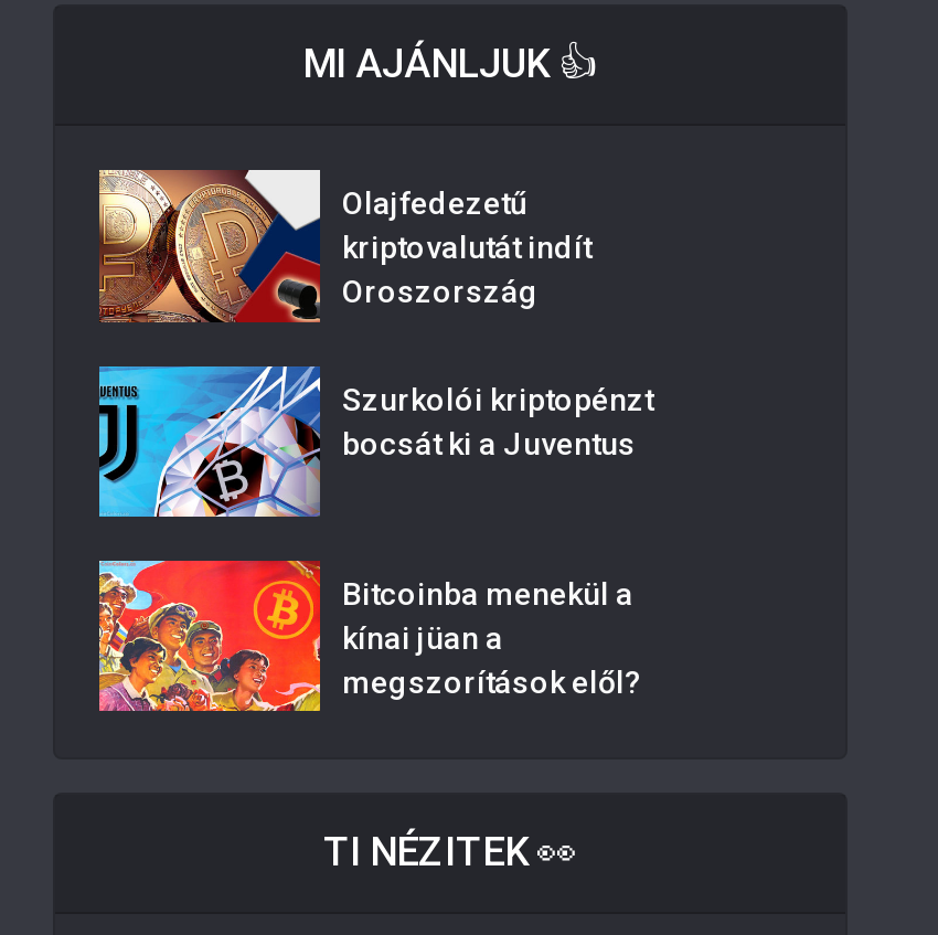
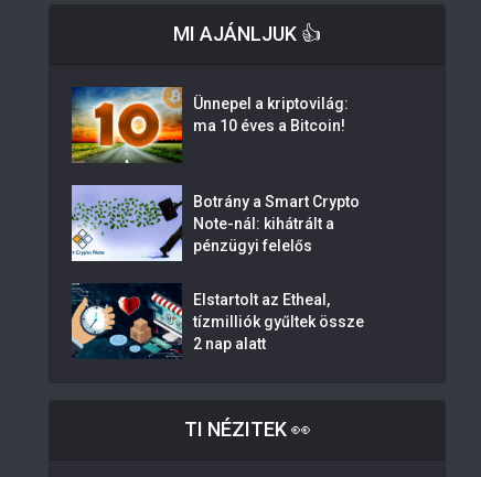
[97,168,591,325] [image] | Olajfedezetű | kriptovalutát indít | Oroszország -> [72,86,349,164] [image] | Ünnepel a kriptovilág: | ma 10 éves a Bitcoin!
[97,364,653,519] [image] | Szurkolói kriptopénzt | bocsát ki a Juventus -> [71,184,360,262] [image] | Botrány a Smart Crypto | Note-nál: kihátrált a | pénzügyi felelős
[97,559,642,713] [image] | Bitcoinba menekül a | kínai jüan a | megszorítások elől? -> [72,283,364,359] [image] | Elstartolt az Etheal, | tízmilliók gyűltek össze | 2 nap alatt

